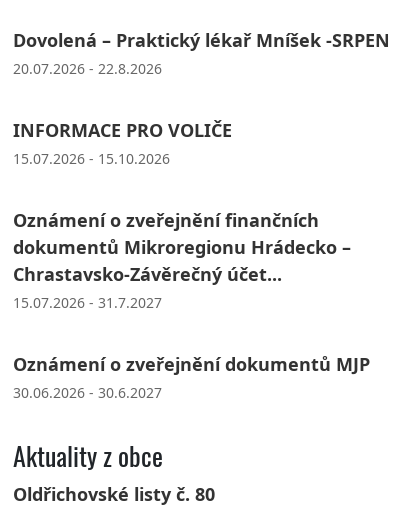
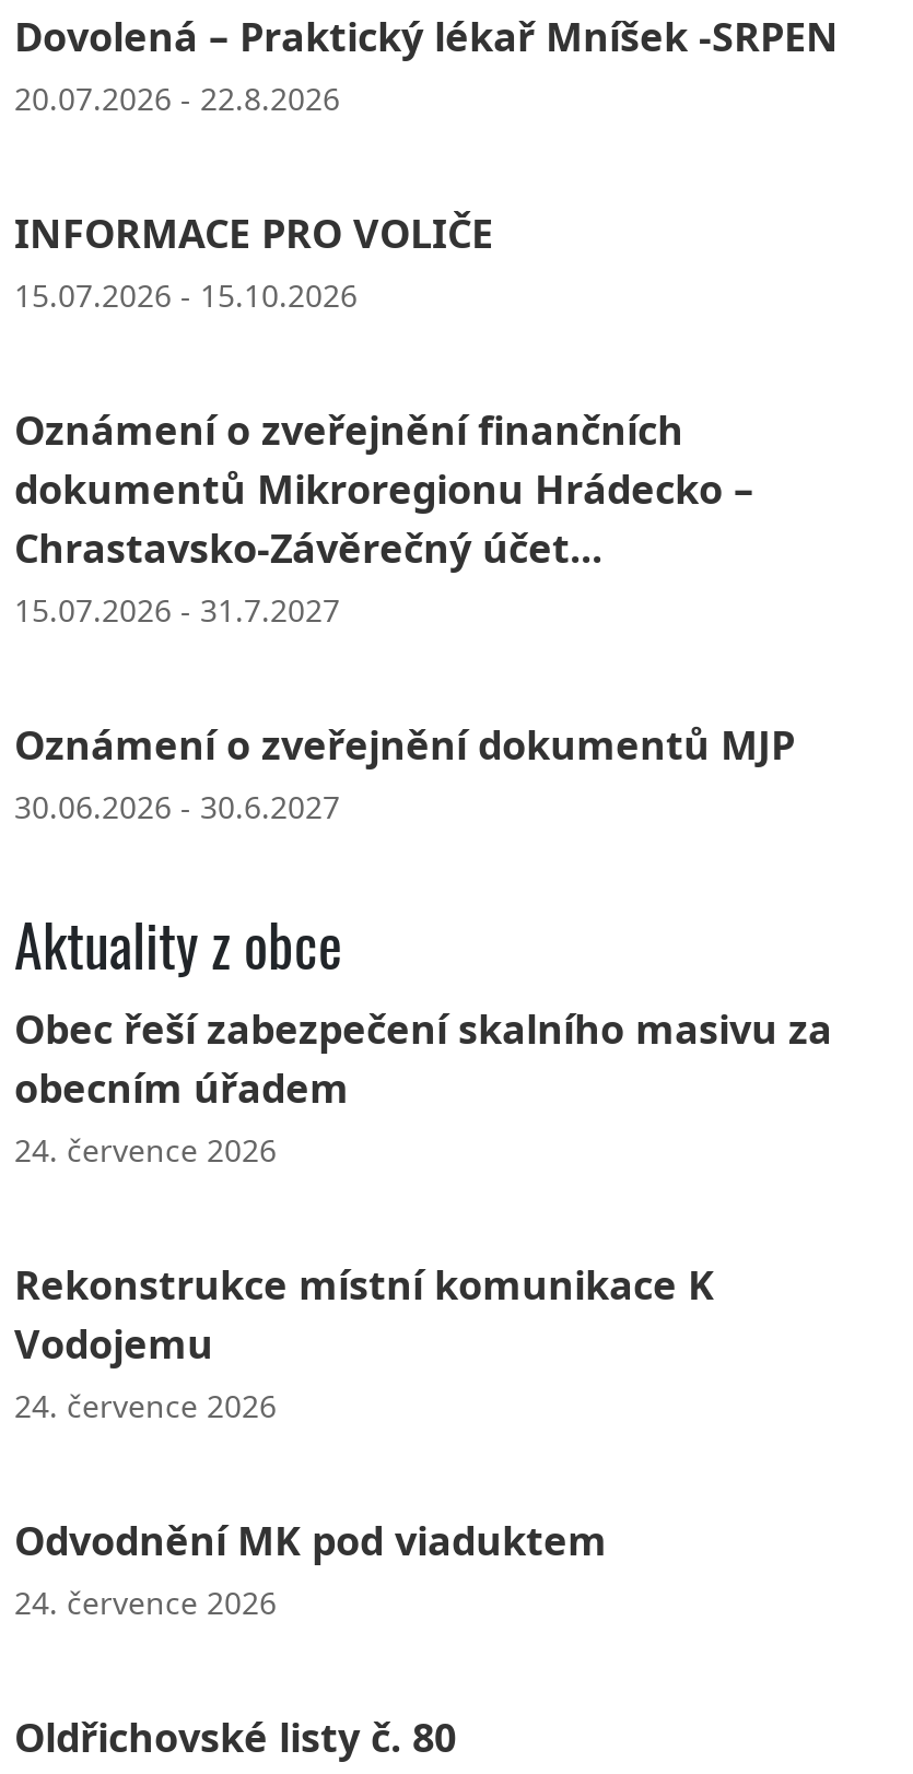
none -> [14,1003,832,1624] Obec řeší zabezpečení skalního masivu za | obecním úřadem | 24. července 2026 | Rekonstrukce místní komunikace K | Vodojemu | 24. července 2026 | Odvodnění MK pod viaduktem | 24. července 2026

